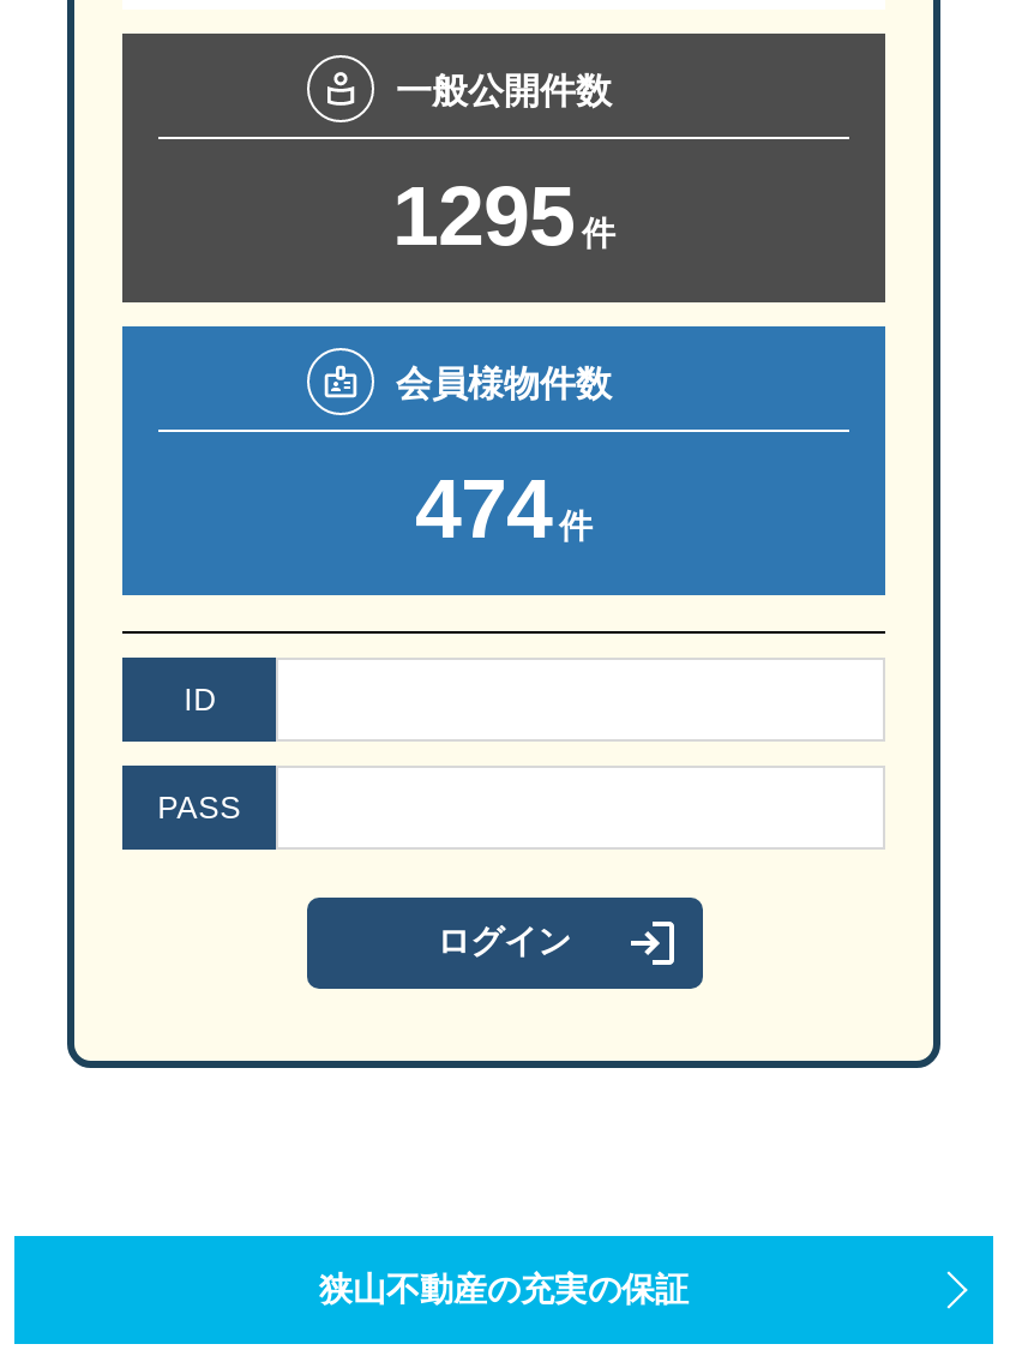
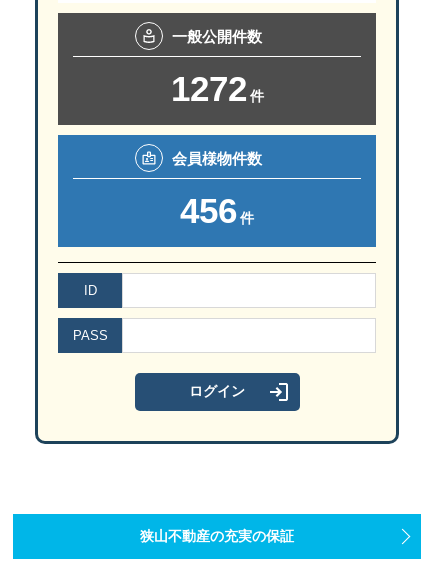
[392,167,615,261] 1295 件 -> [170,69,263,108] 1272 件
[415,460,593,553] 474 件 -> [180,191,254,230] 456 件

